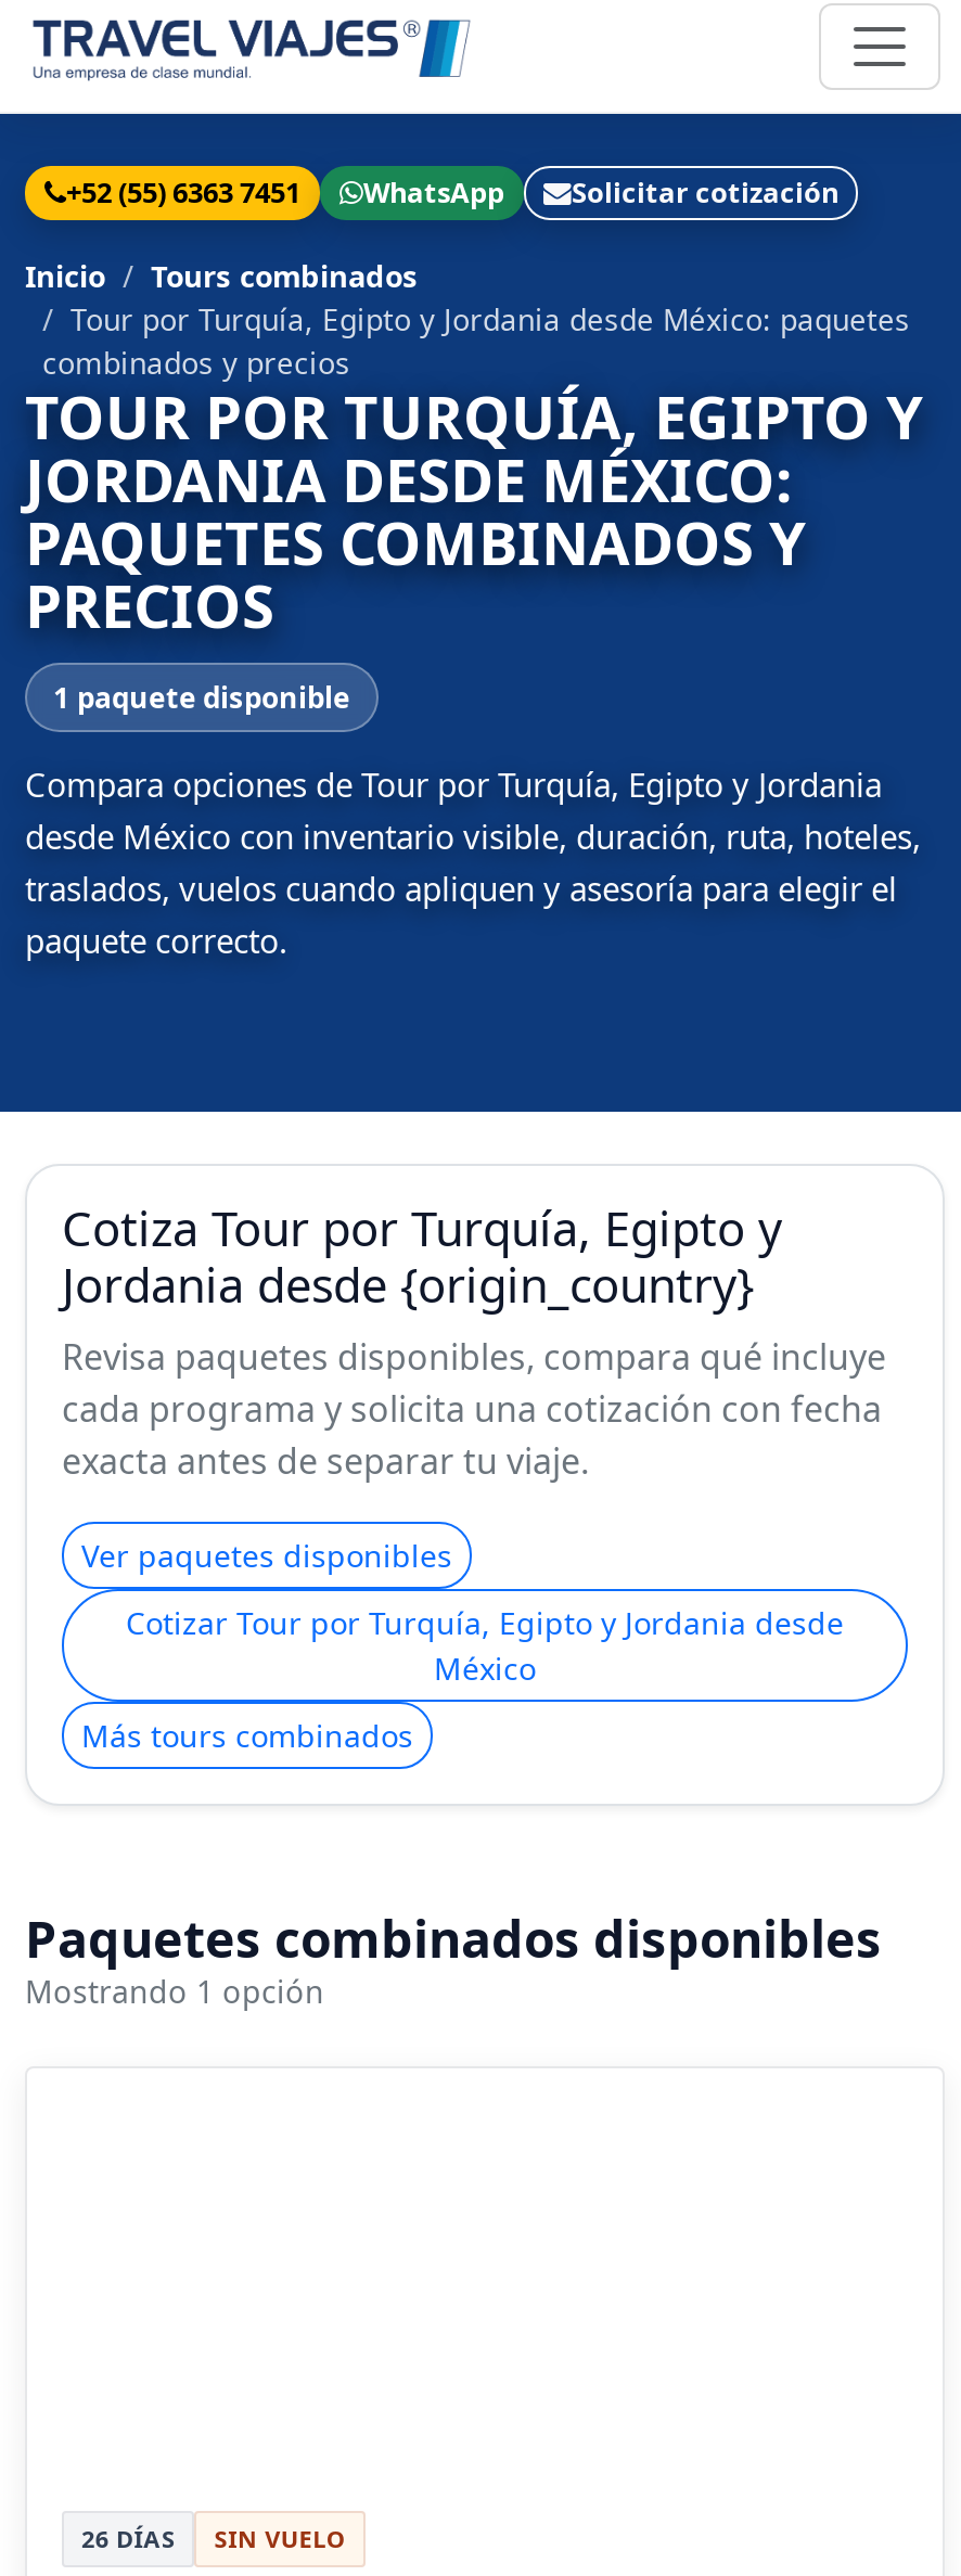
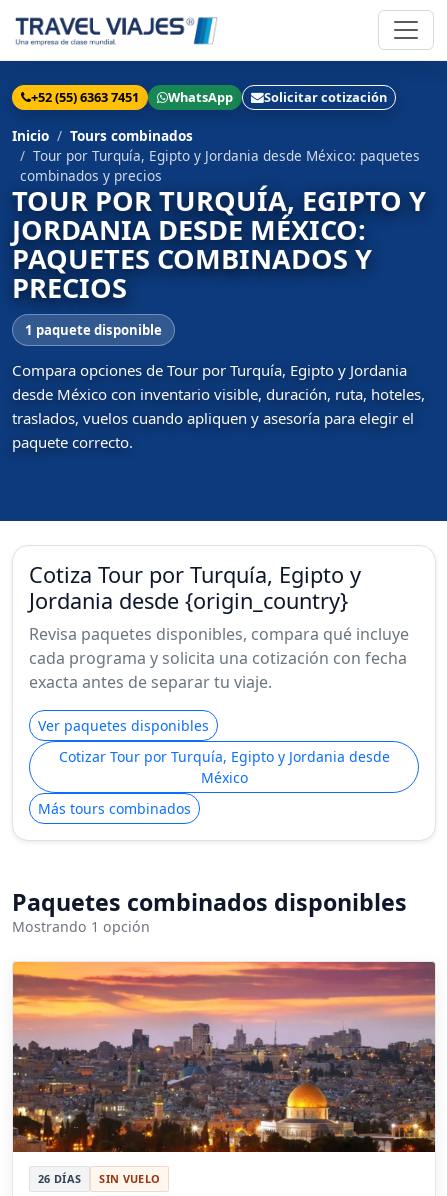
none -> [12,961,436,1153] [image]

